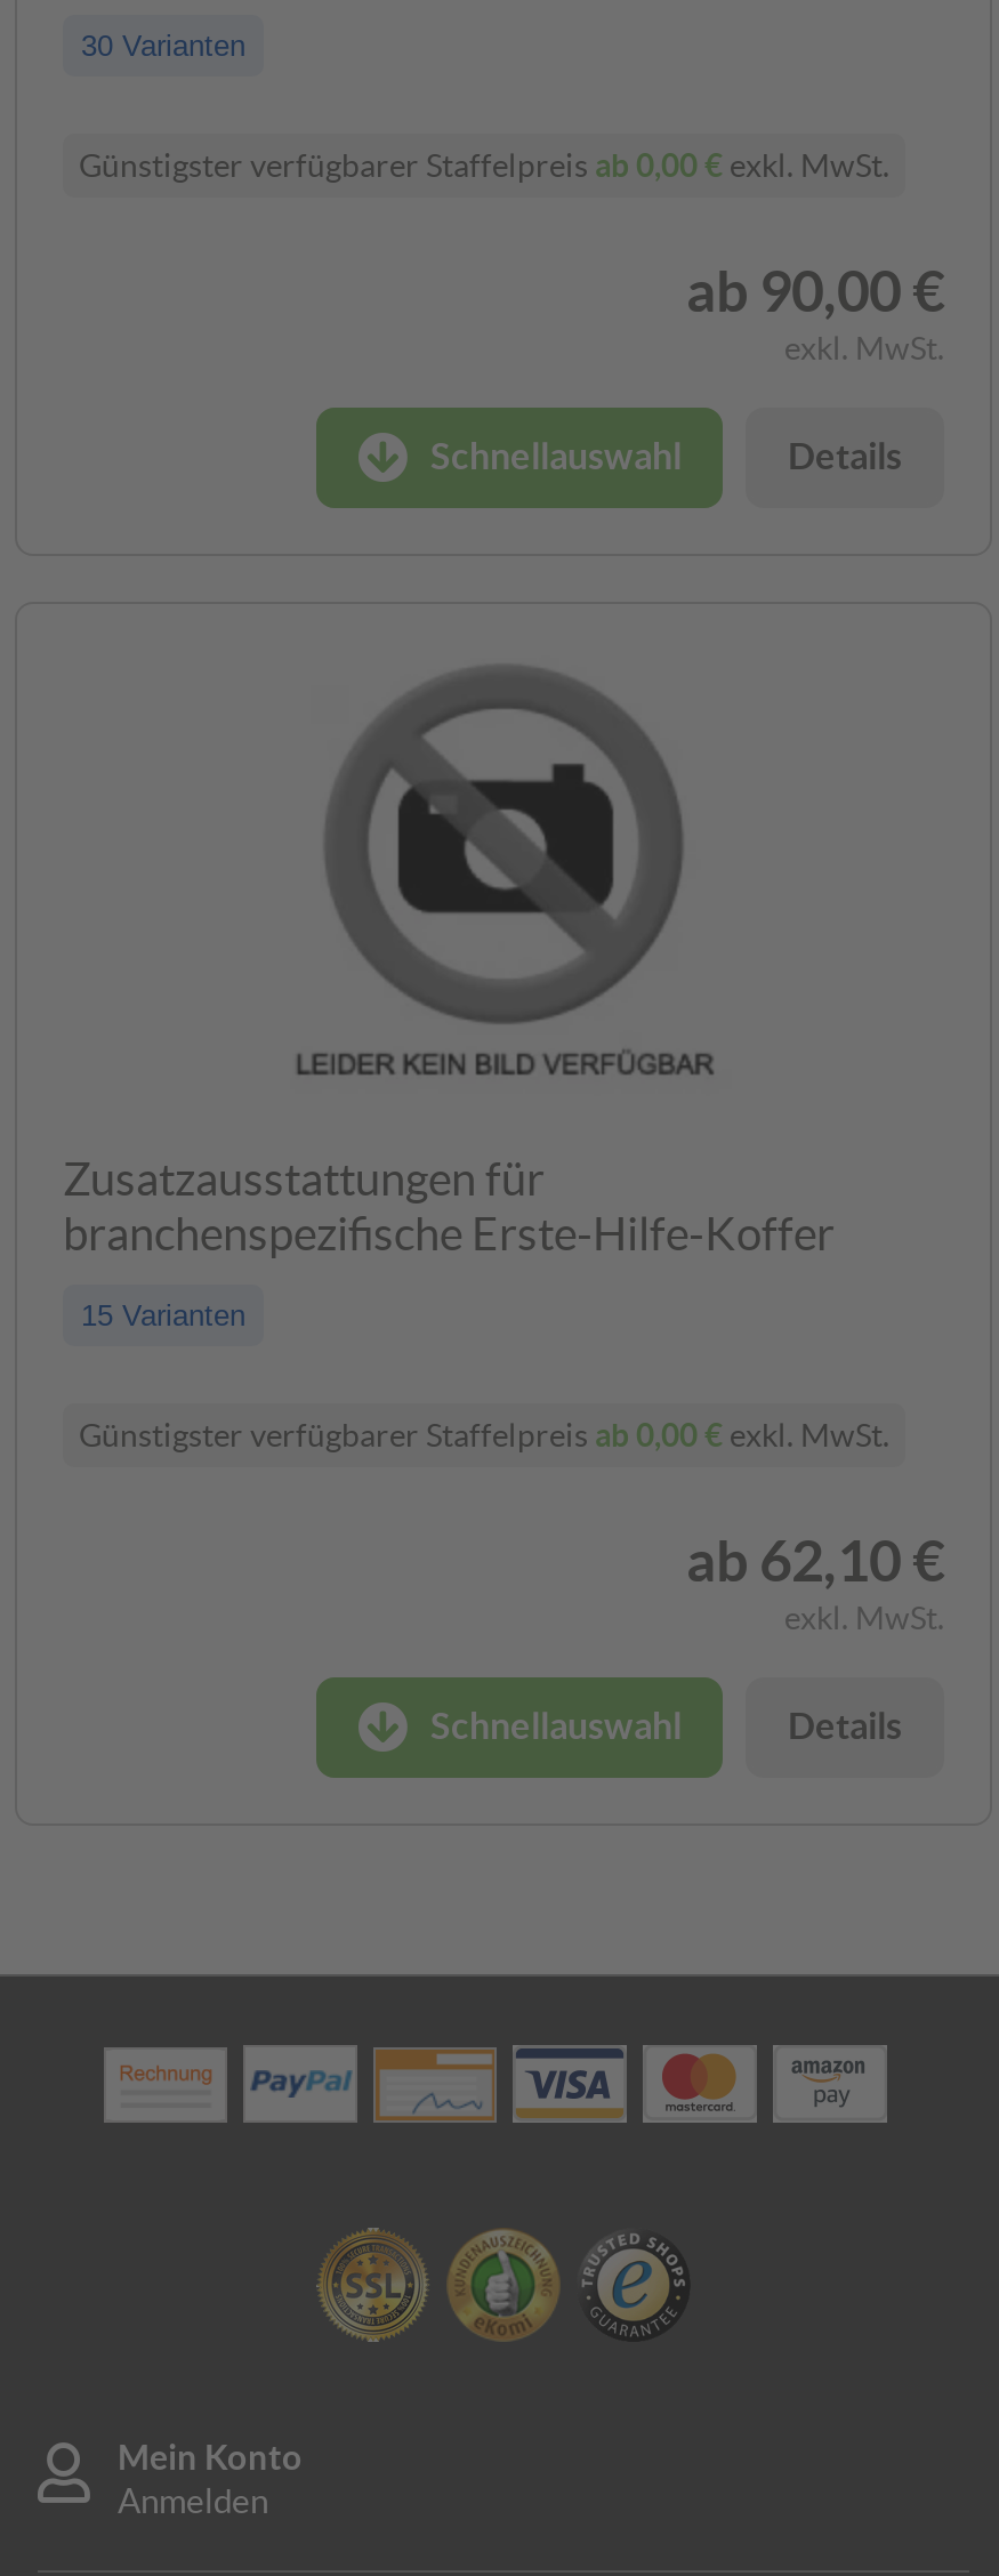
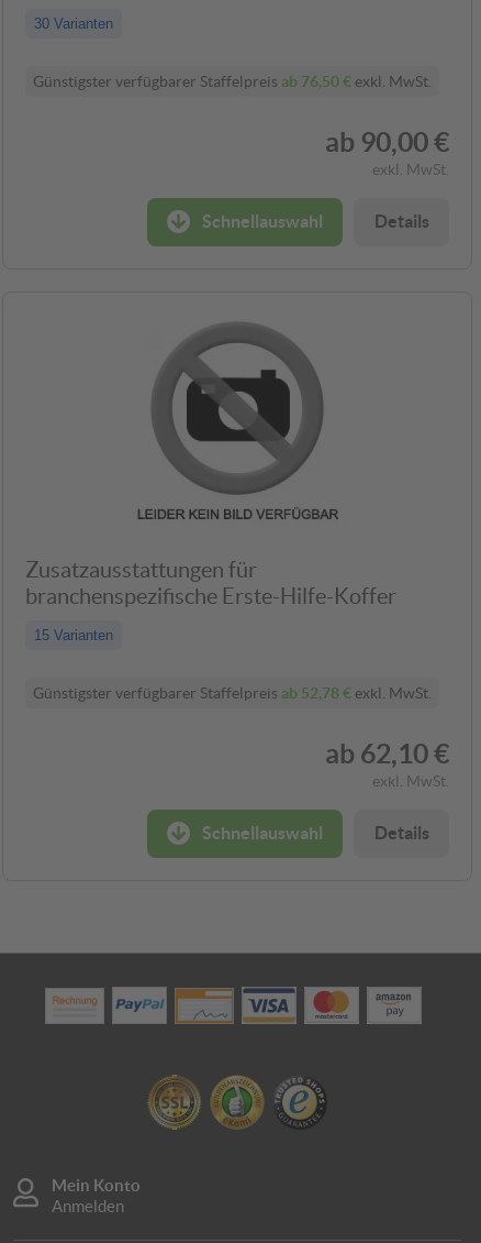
[79,147,889,184] Günstigster verfügbarer Staffelpreis ab 0,00 €exkl. MwSt. -> [33,73,432,90] Günstigster verfügbarer Staffelpreis ab 76,50 €exkl. MwSt.
[79,1417,889,1454] Günstigster verfügbarer Staffelpreis ab 0,00 €exkl. MwSt. -> [33,684,432,702] Günstigster verfügbarer Staffelpreis ab 52,78 €exkl. MwSt.

